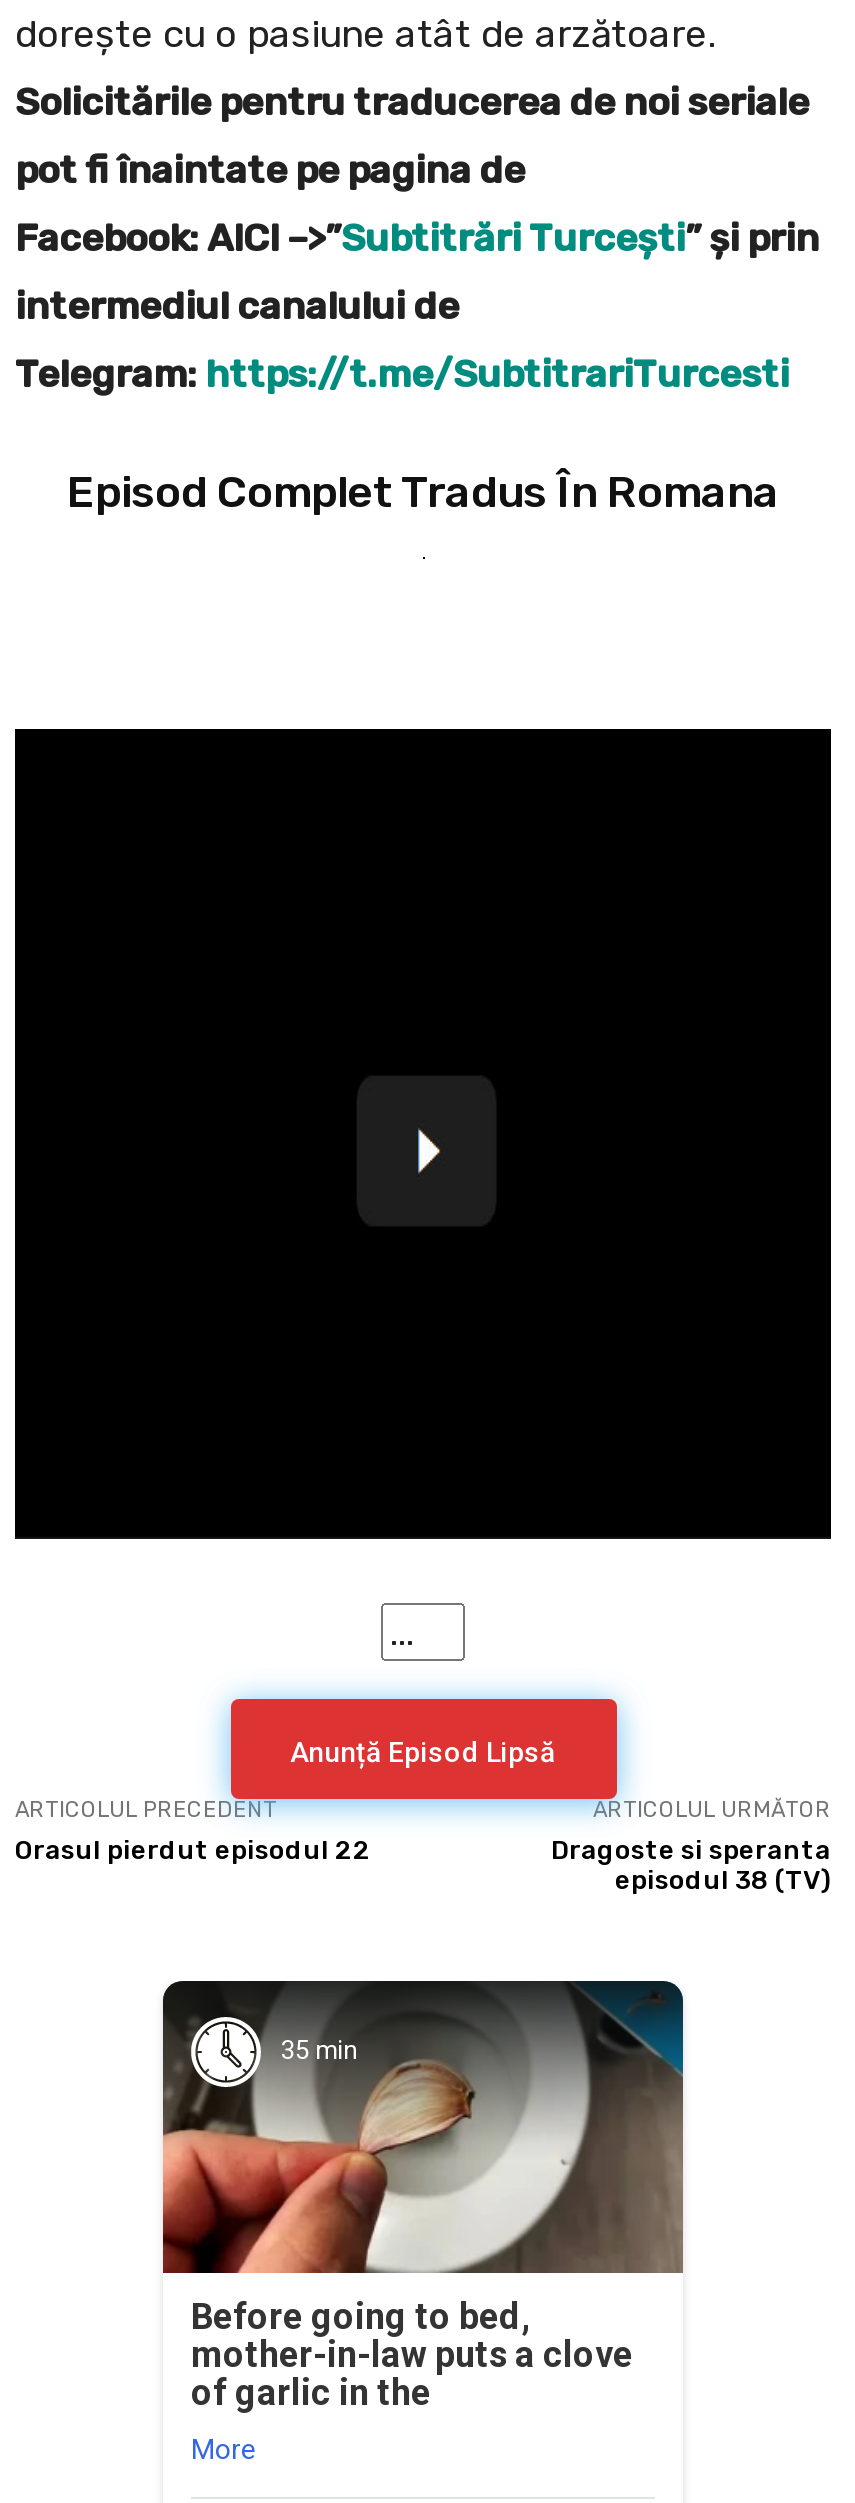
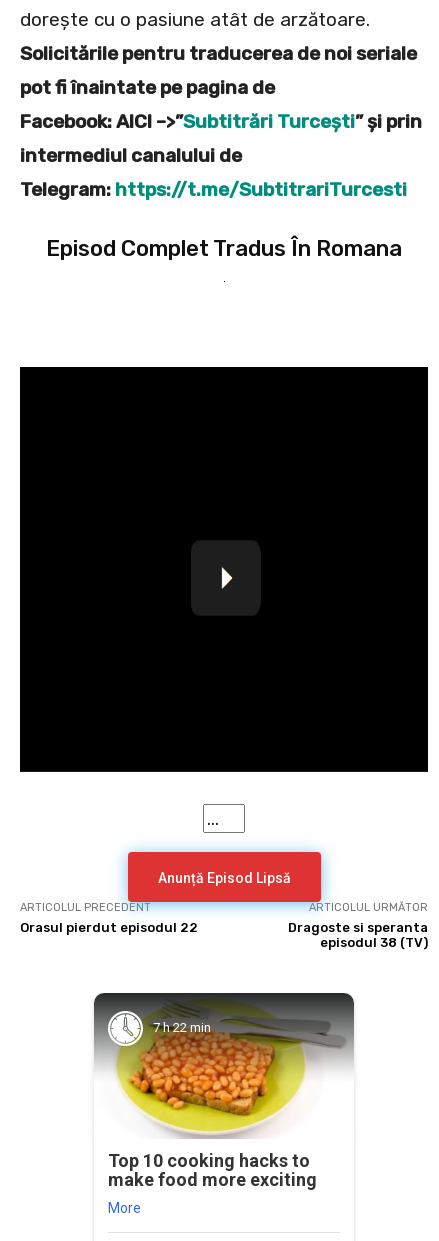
[161,1985,685,2275] [image] | 35 min -> [94,996,354,1123] [image] | 7 h 22 min
[191,2295,633,2413] Before going to bed, | mother-in-law puts a clove | of garlic in the -> [108,1150,317,1190] Top 10 cooking hacks to | make food more exciting

